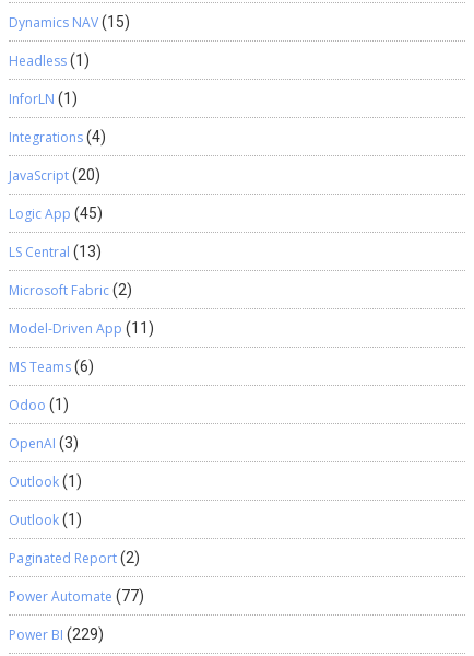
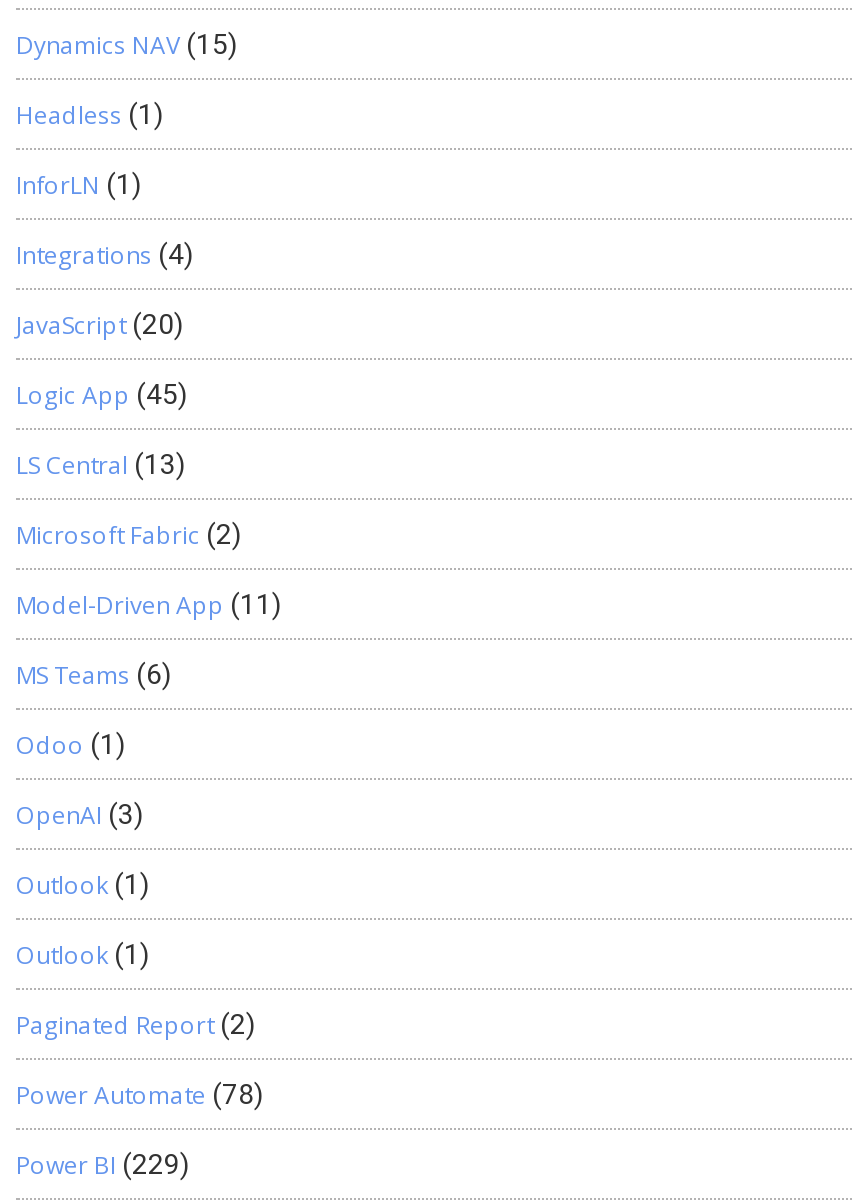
[9,587,144,606] Power Automate (77) -> [16,1078,264,1112] Power Automate (78)

